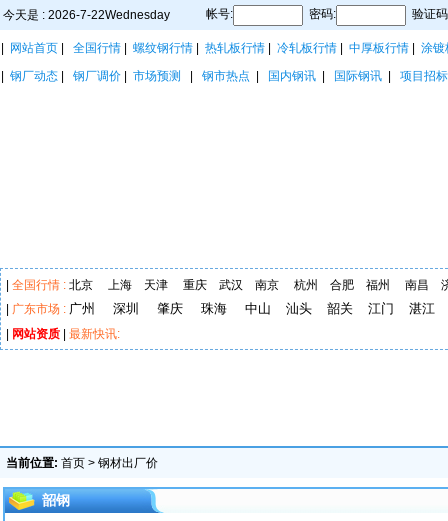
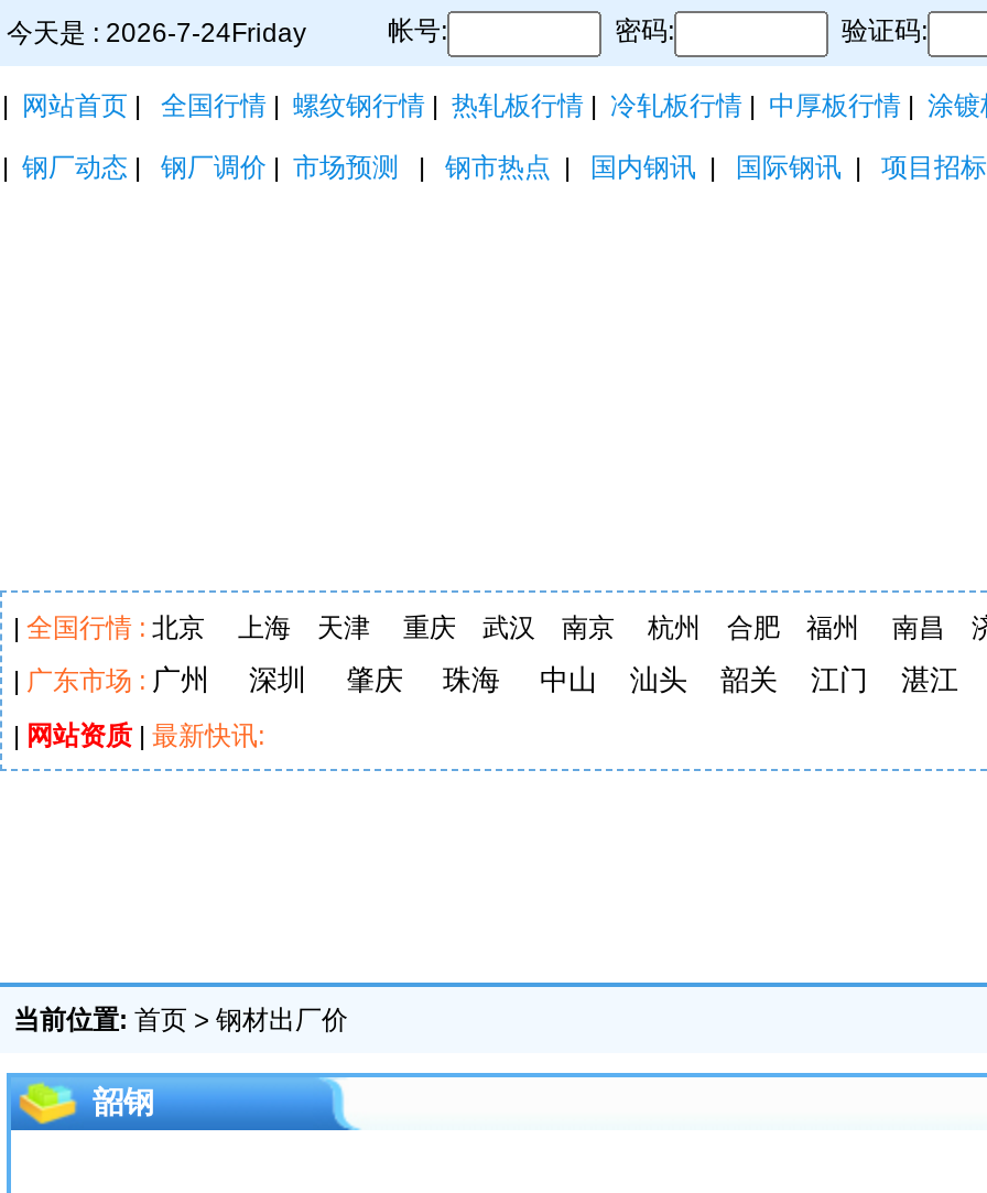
[0,8,170,22] 今天是 : 2026-7-22Wednesday -> [0,18,306,48] 今天是 : 2026-7-24Friday

